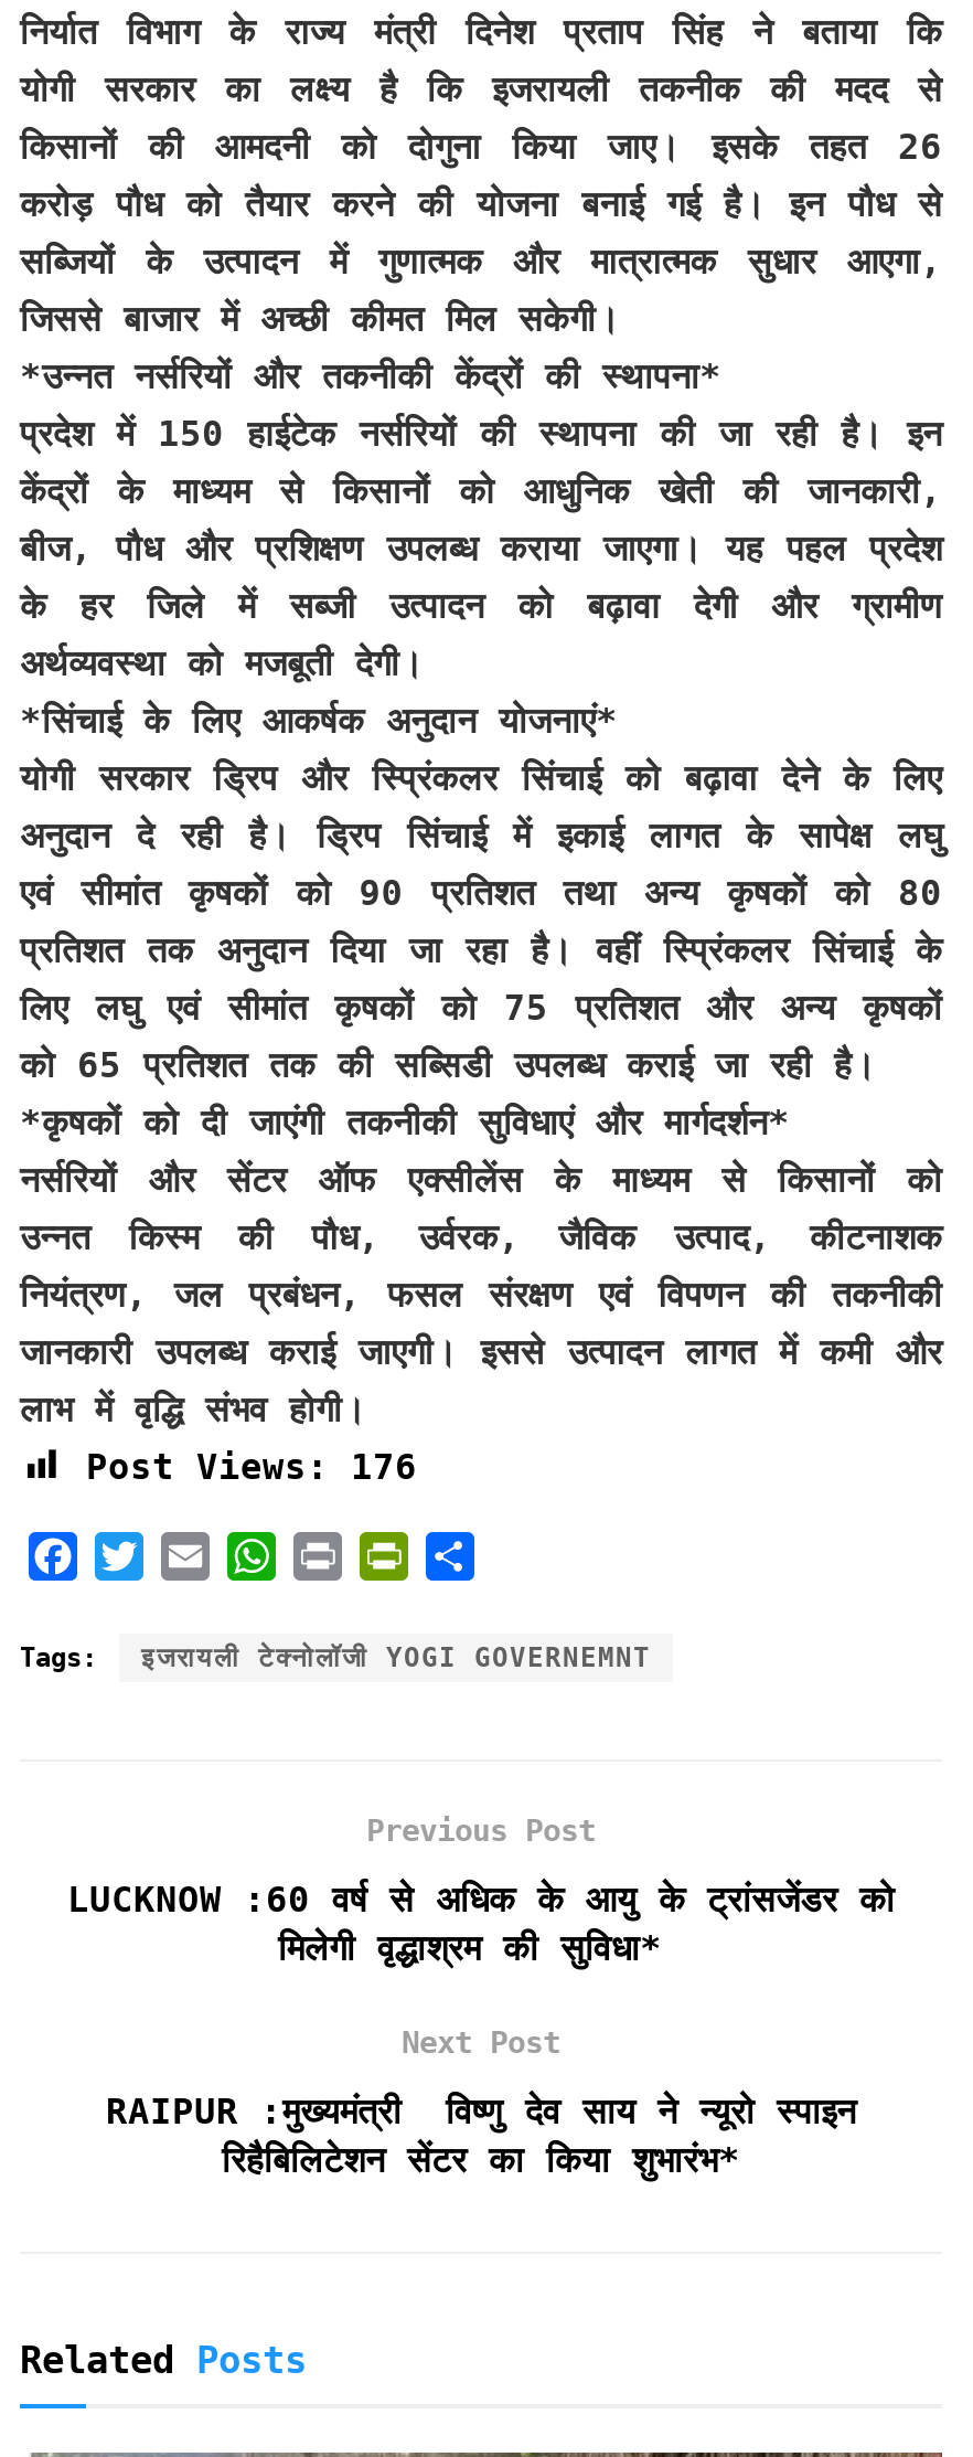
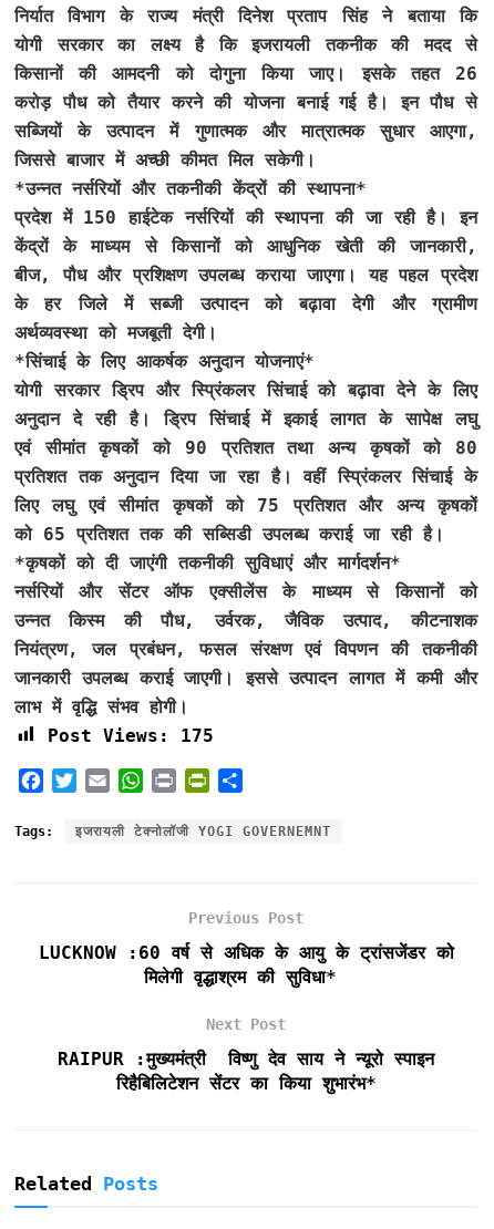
[86,1446,417,1488] Post Views: 176 -> [48,725,214,746] Post Views: 175

